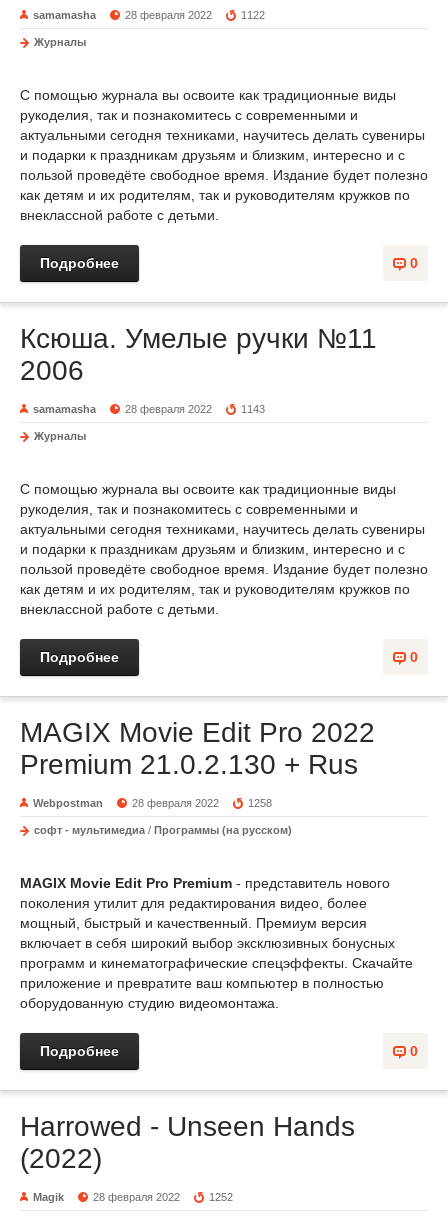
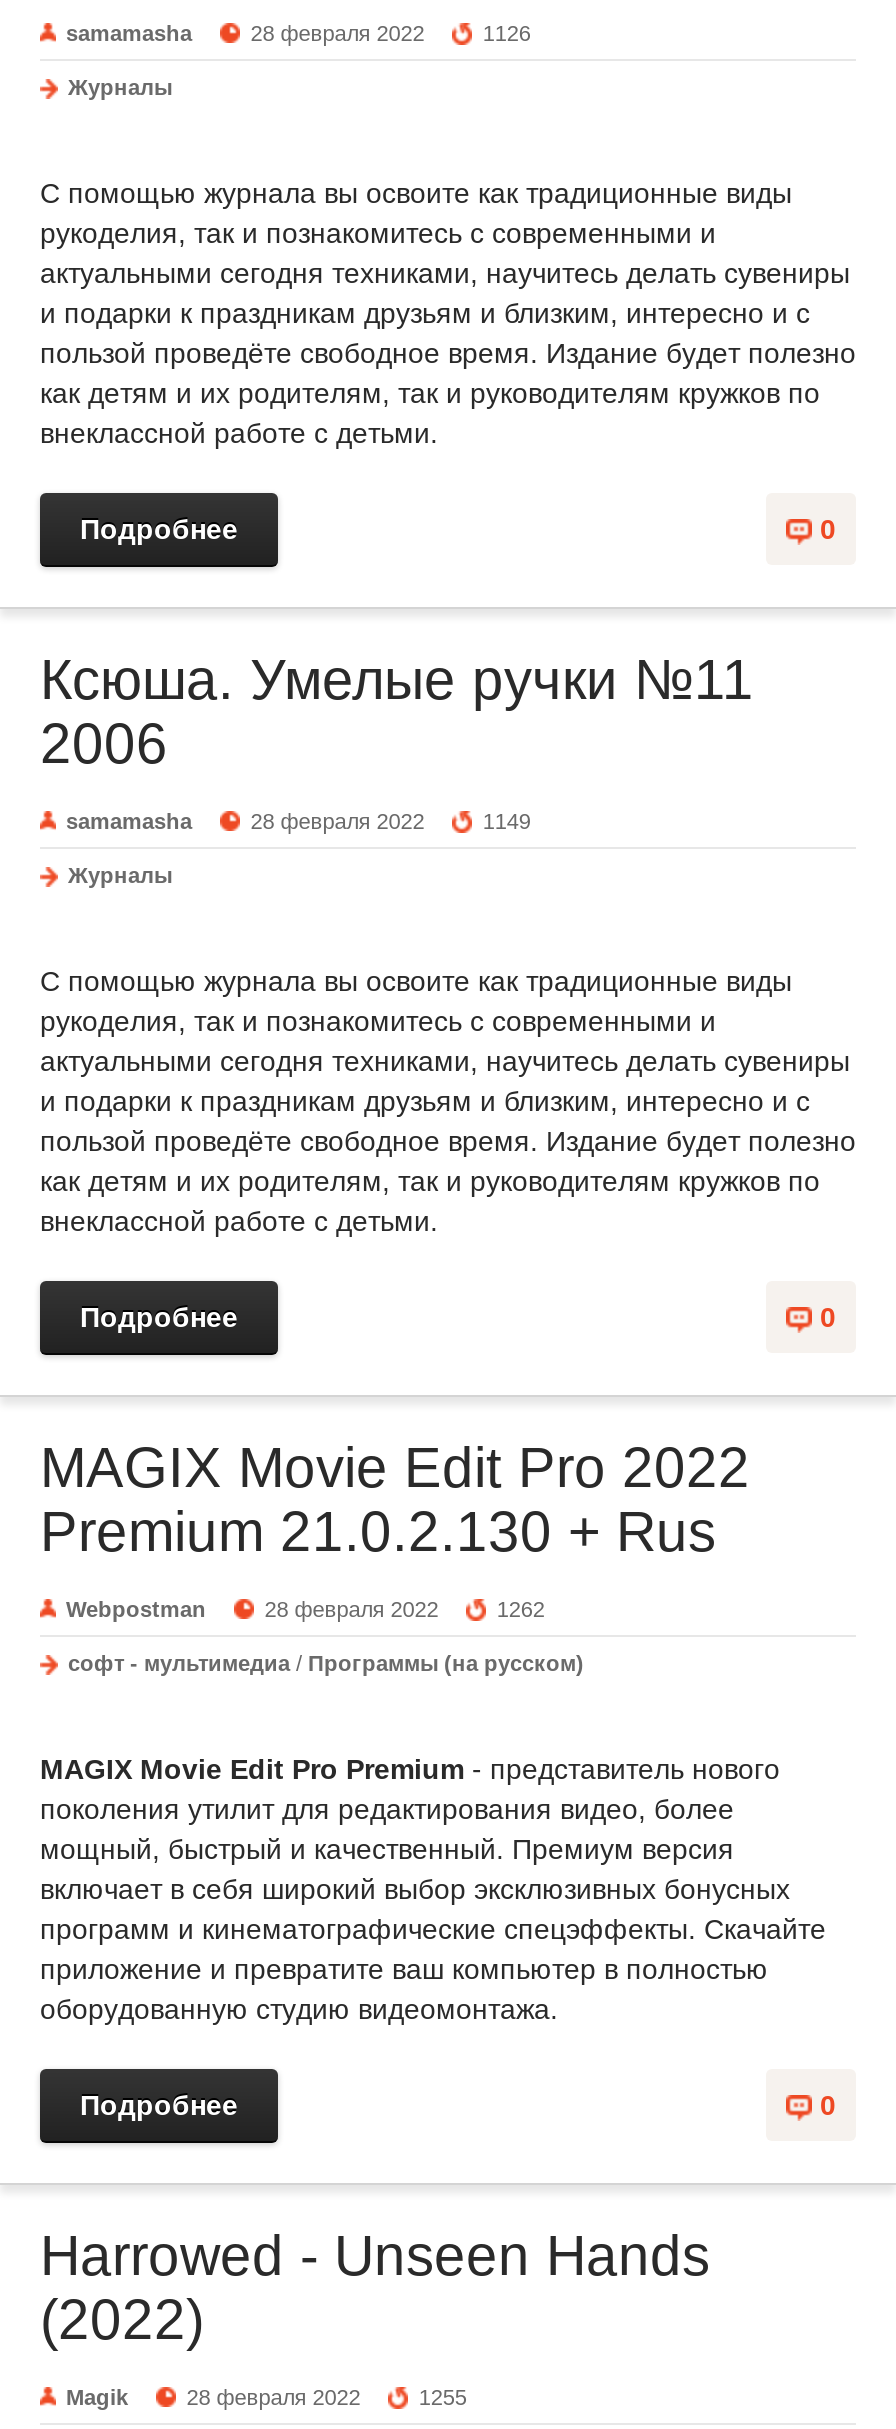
[241,9,265,21] 1122 -> [483,21,531,45] 1126
[241,403,265,415] 1143 -> [483,809,531,833] 1149
[248,797,272,809] 1258 -> [497,1597,545,1621] 1262
[209,1191,233,1203] 1252 -> [419,2385,467,2409] 1255

